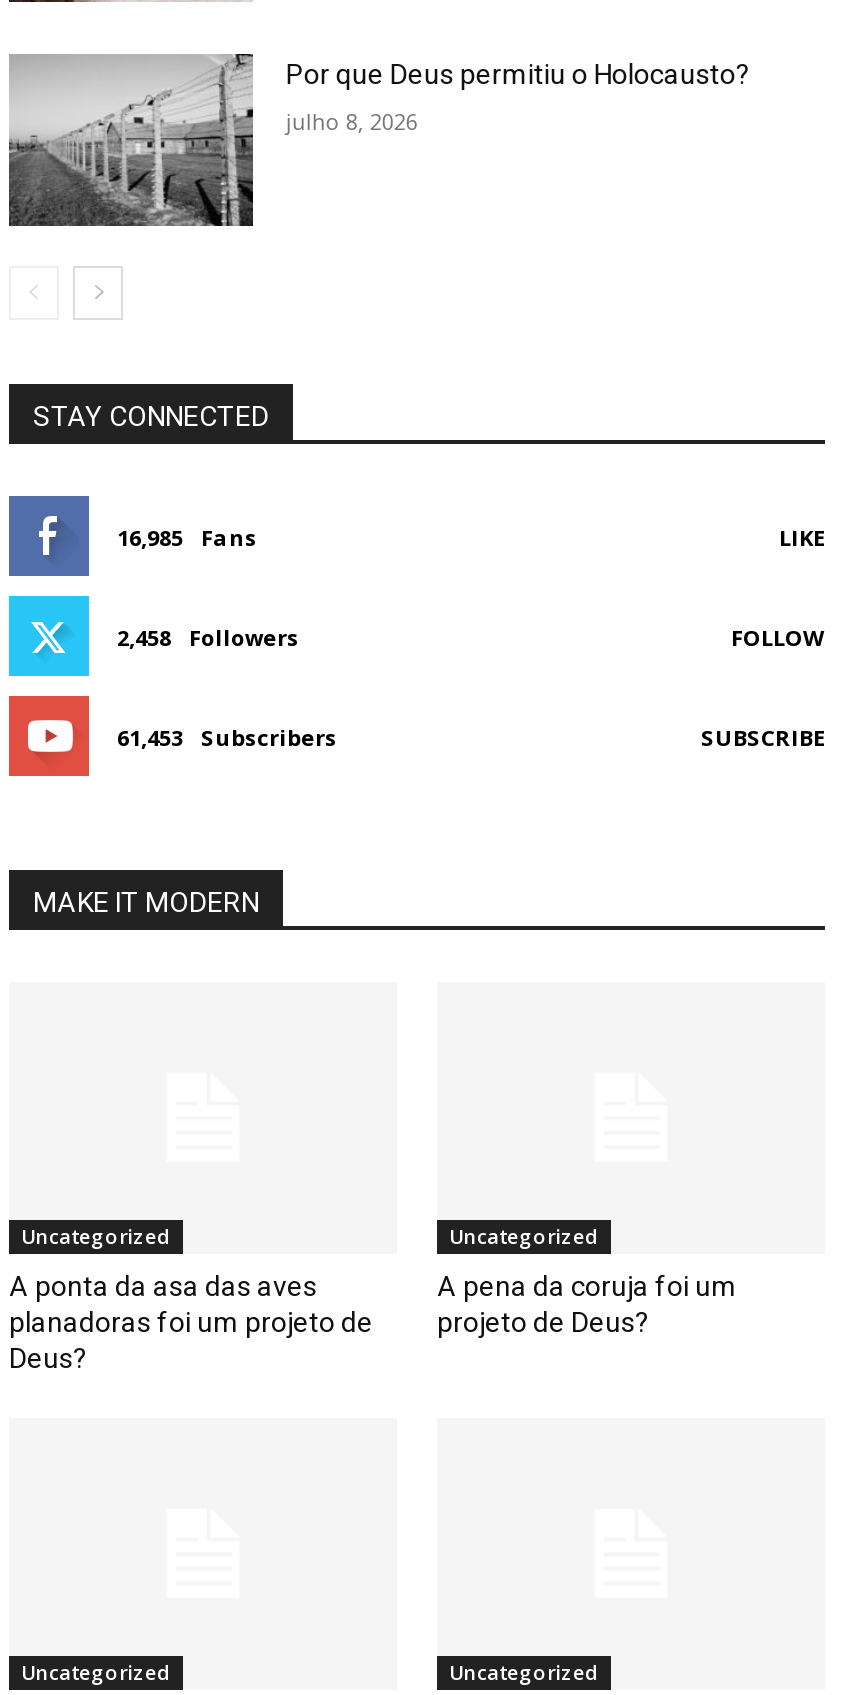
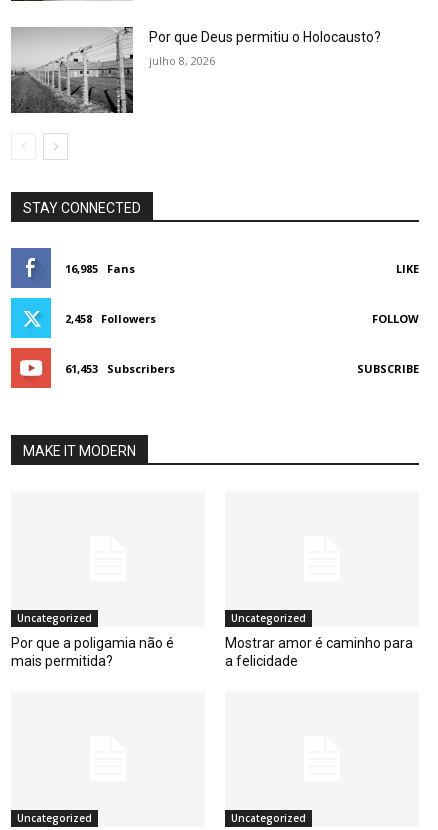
[9,1269,373,1373] A ponta da asa das aves | planadoras foi um projeto de | Deus? -> [11,635,174,669] Por que a poligamia não é | mais permitida?
[437,1269,737,1337] A pena da coruja foi um | projeto de Deus? -> [225,635,413,669] Mostrar amor é caminho para | a felicidade

